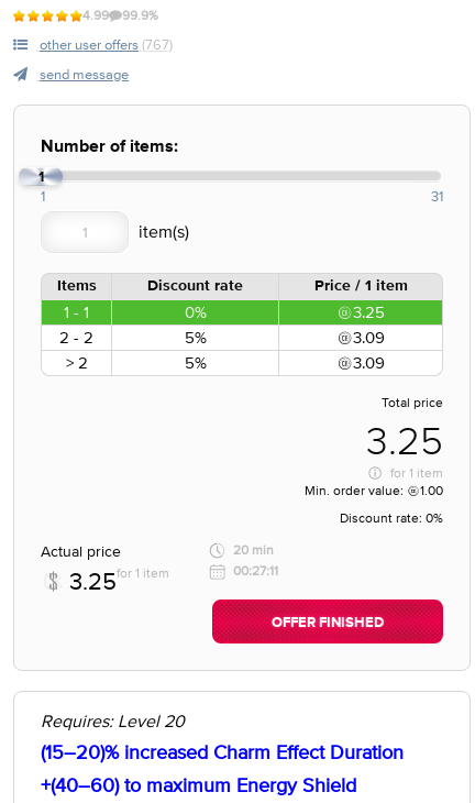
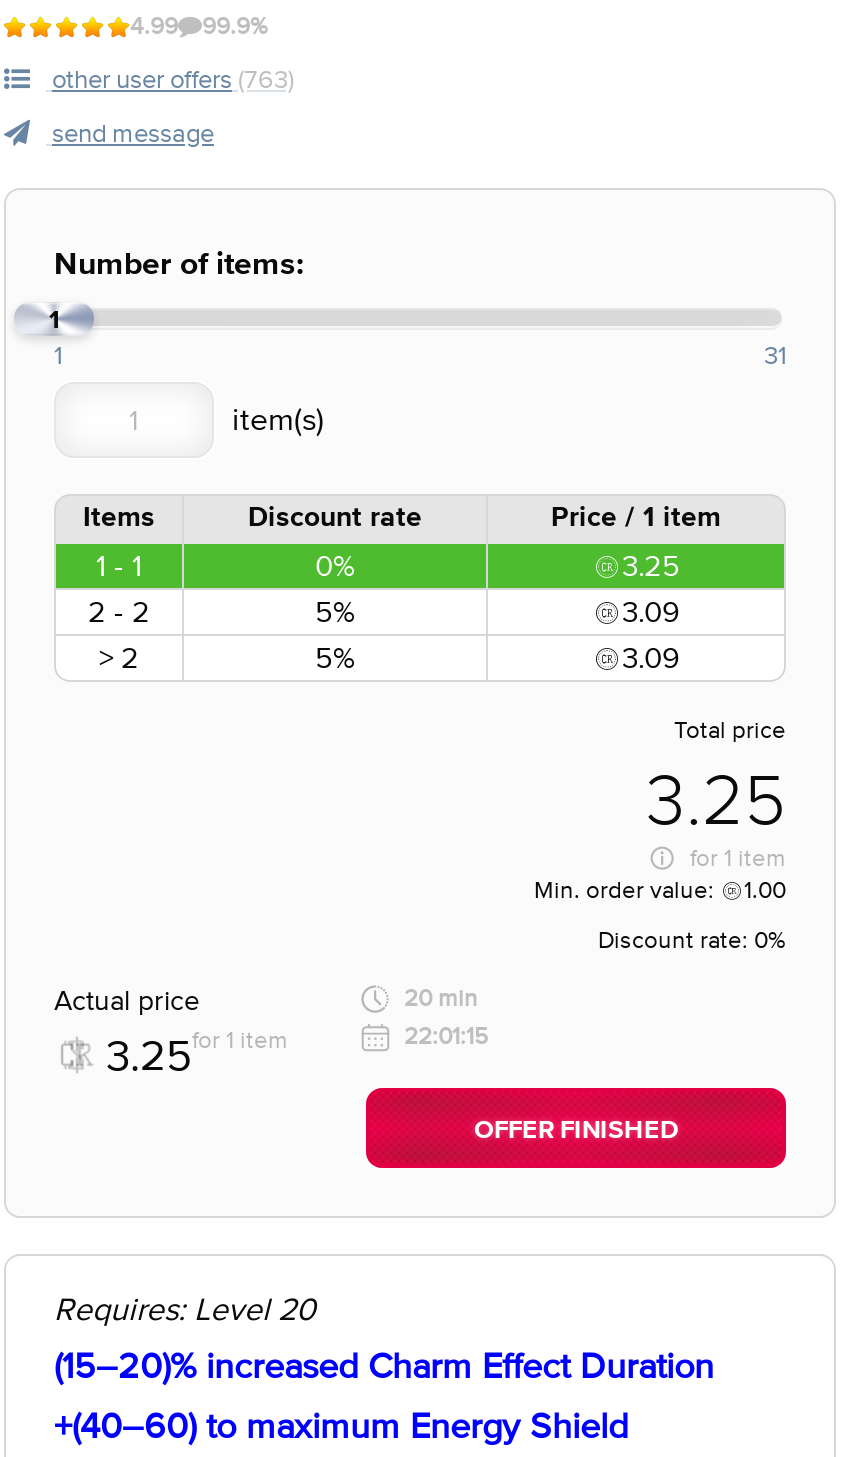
[40,36,173,53] other user offers (767) -> [52,64,294,94] other user offers (763)
[233,563,278,579] 00:27:11 -> [404,1022,488,1050] 22:01:15

